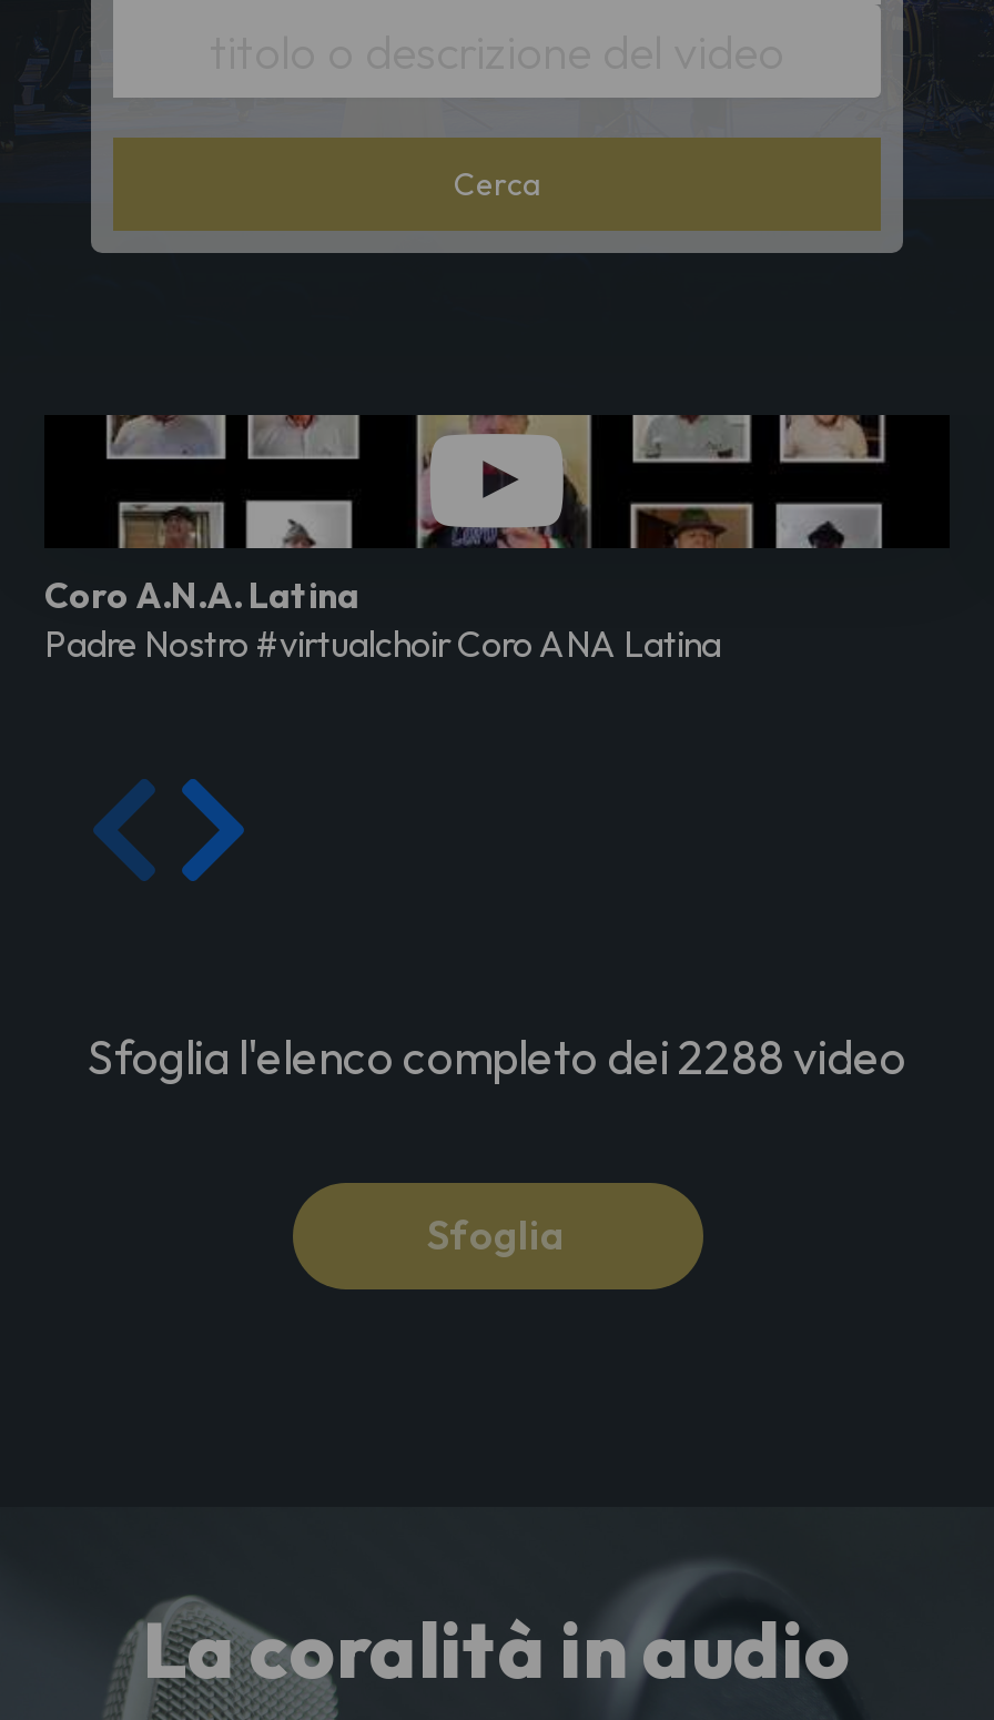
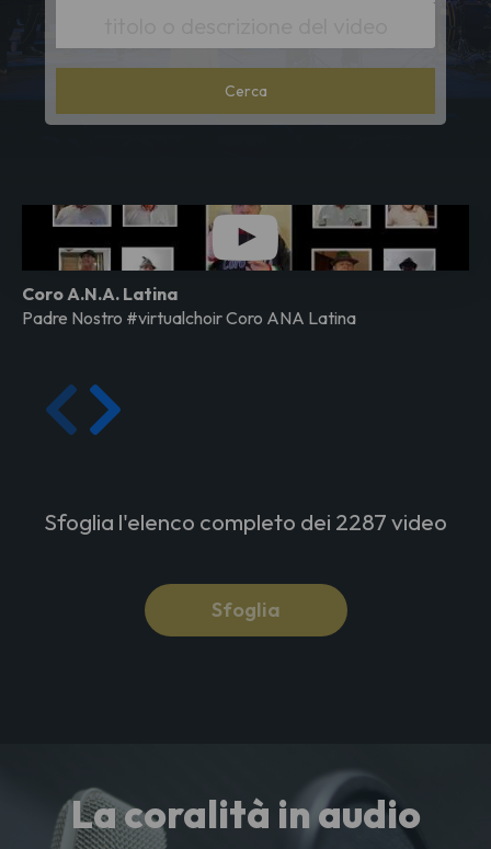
[88,1028,906,1085] Sfoglia l'elenco completo dei 2288 video -> [44,507,447,536] Sfoglia l'elenco completo dei 2287 video

